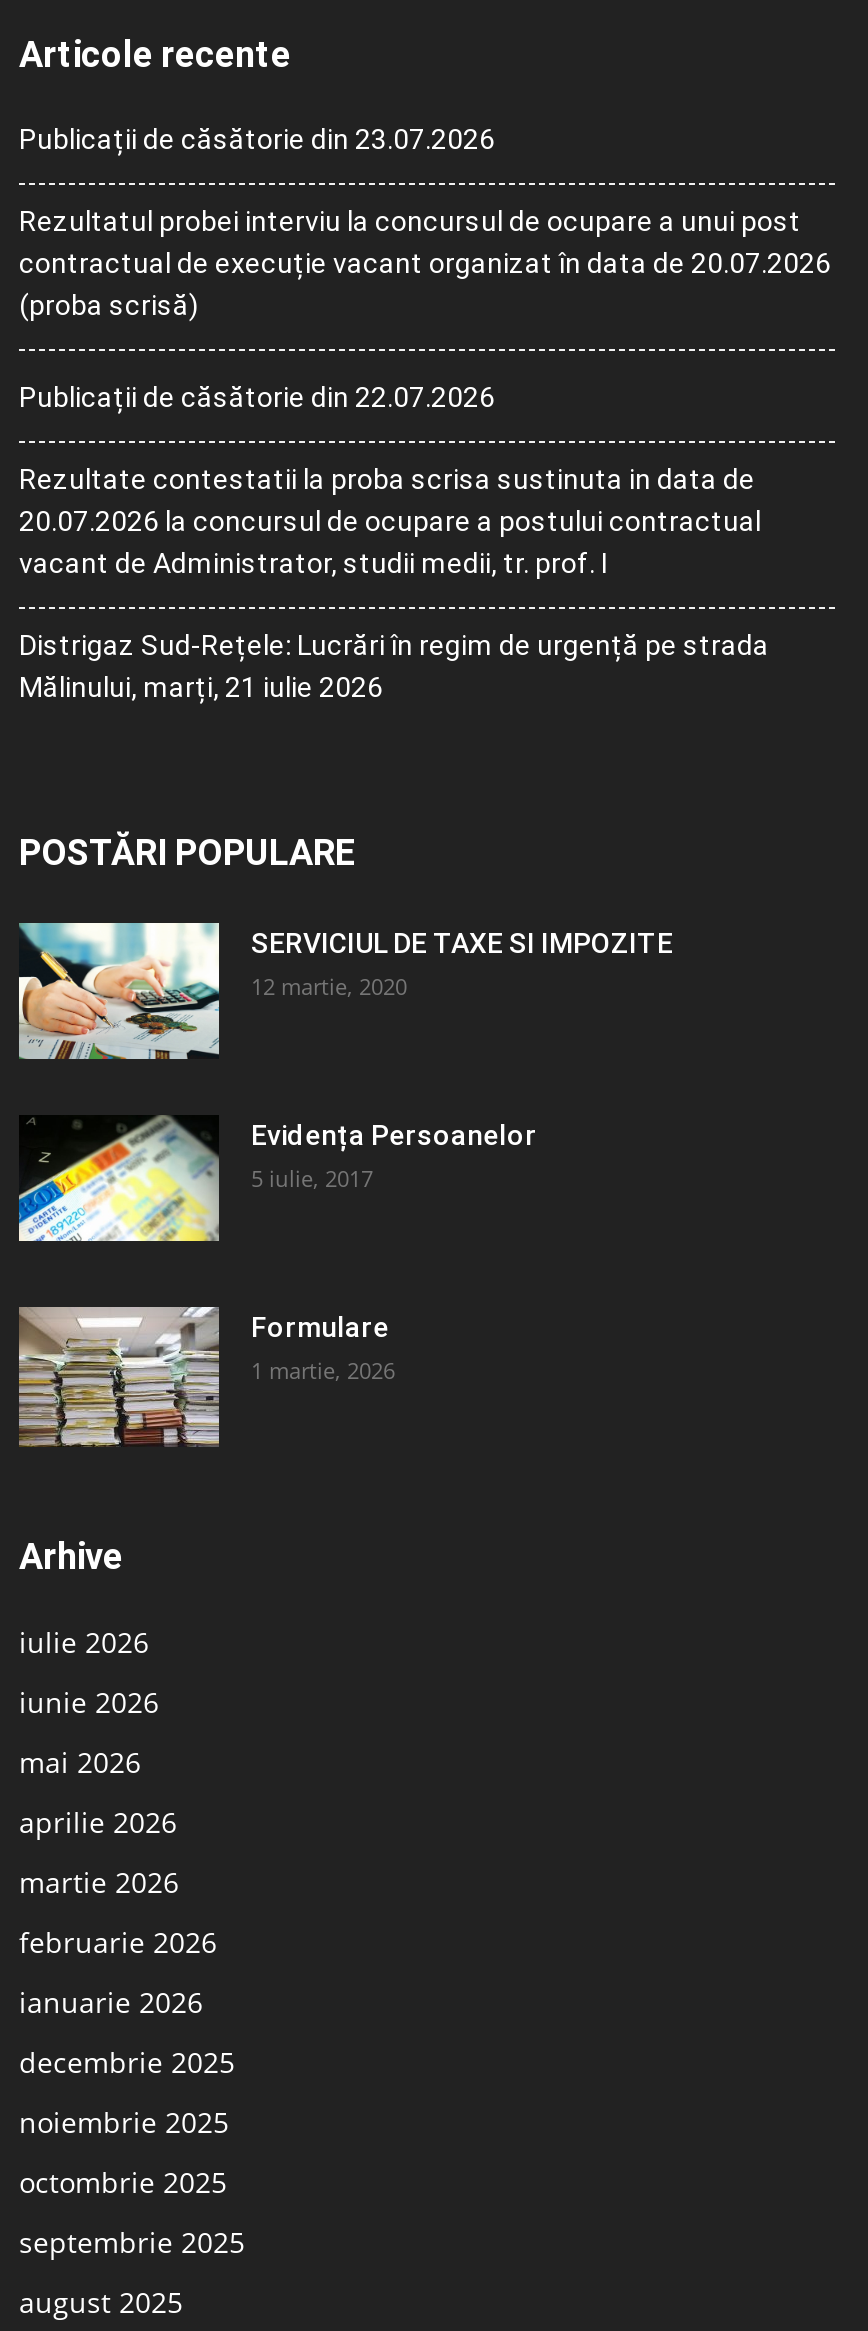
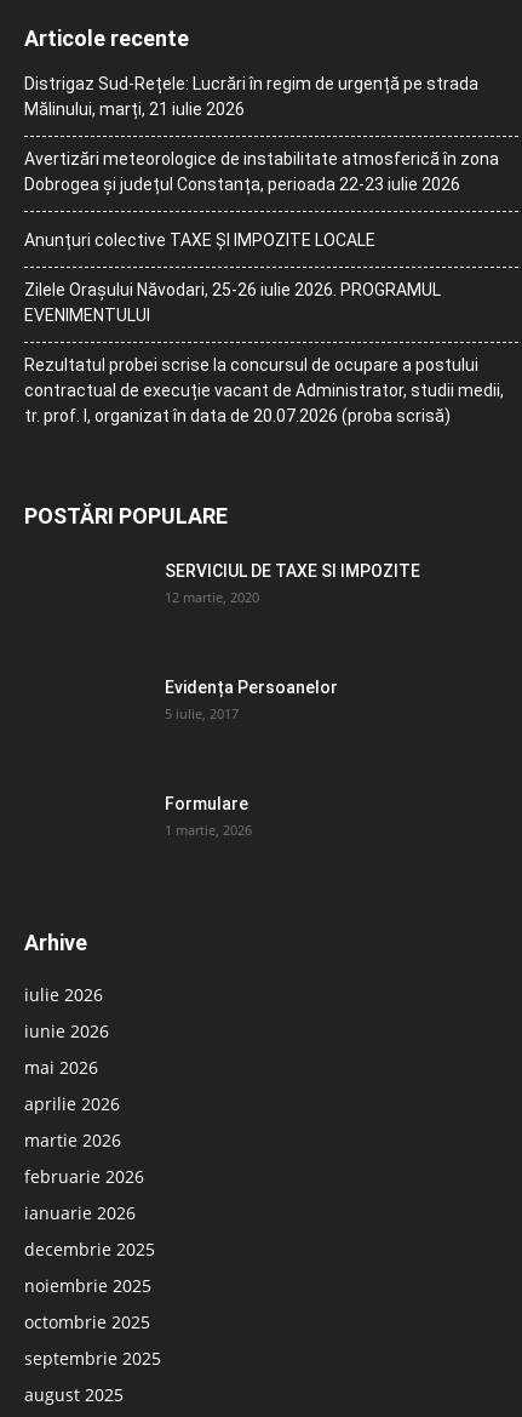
[19,124,831,580] Publicații de căsătorie din 23.07.2026 | Rezultatul probei interviu la concursul de ocupare a unui post | contractual de execuție vacant organizat în data de 20.07.2026 | (proba scrisă) | Publicații de căsătorie din 22.07.2026 | Rezultate contestatii la proba scrisa sustinuta in data de | 20.07.2026 la concursul de ocupare a postului contractual | vacant de Administrator, studii medii, tr. prof. I -> none
moved [19,630,769,704] -> [24,74,478,119]: Distrigaz Sud-Rețele: Lucrări în regim de urgență pe strada | Mălinului, marți, 21 iulie 2026
none -> [24,149,504,425] Avertizări meteorologice de instabilitate atmosferică în zona | Dobrogea și județul Constanța, perioada 22-23 iulie 2026 | Anunțuri colective TAXE ȘI IMPOZITE LOCALE | Zilele Orașului Năvodari, 25-26 iulie 2026. PROGRAMUL | EVENIMENTULUI | Rezultatul probei scrise la concursul de ocupare a postului | contractual de execuție vacant de Administrator, studii medii, | tr. prof. I, organizat în data de 20.07.2026 (proba scrisă)
[17,920,221,1062] [image] -> none
[17,1114,221,1244] [image] -> none
[17,1304,221,1448] [image] -> none

